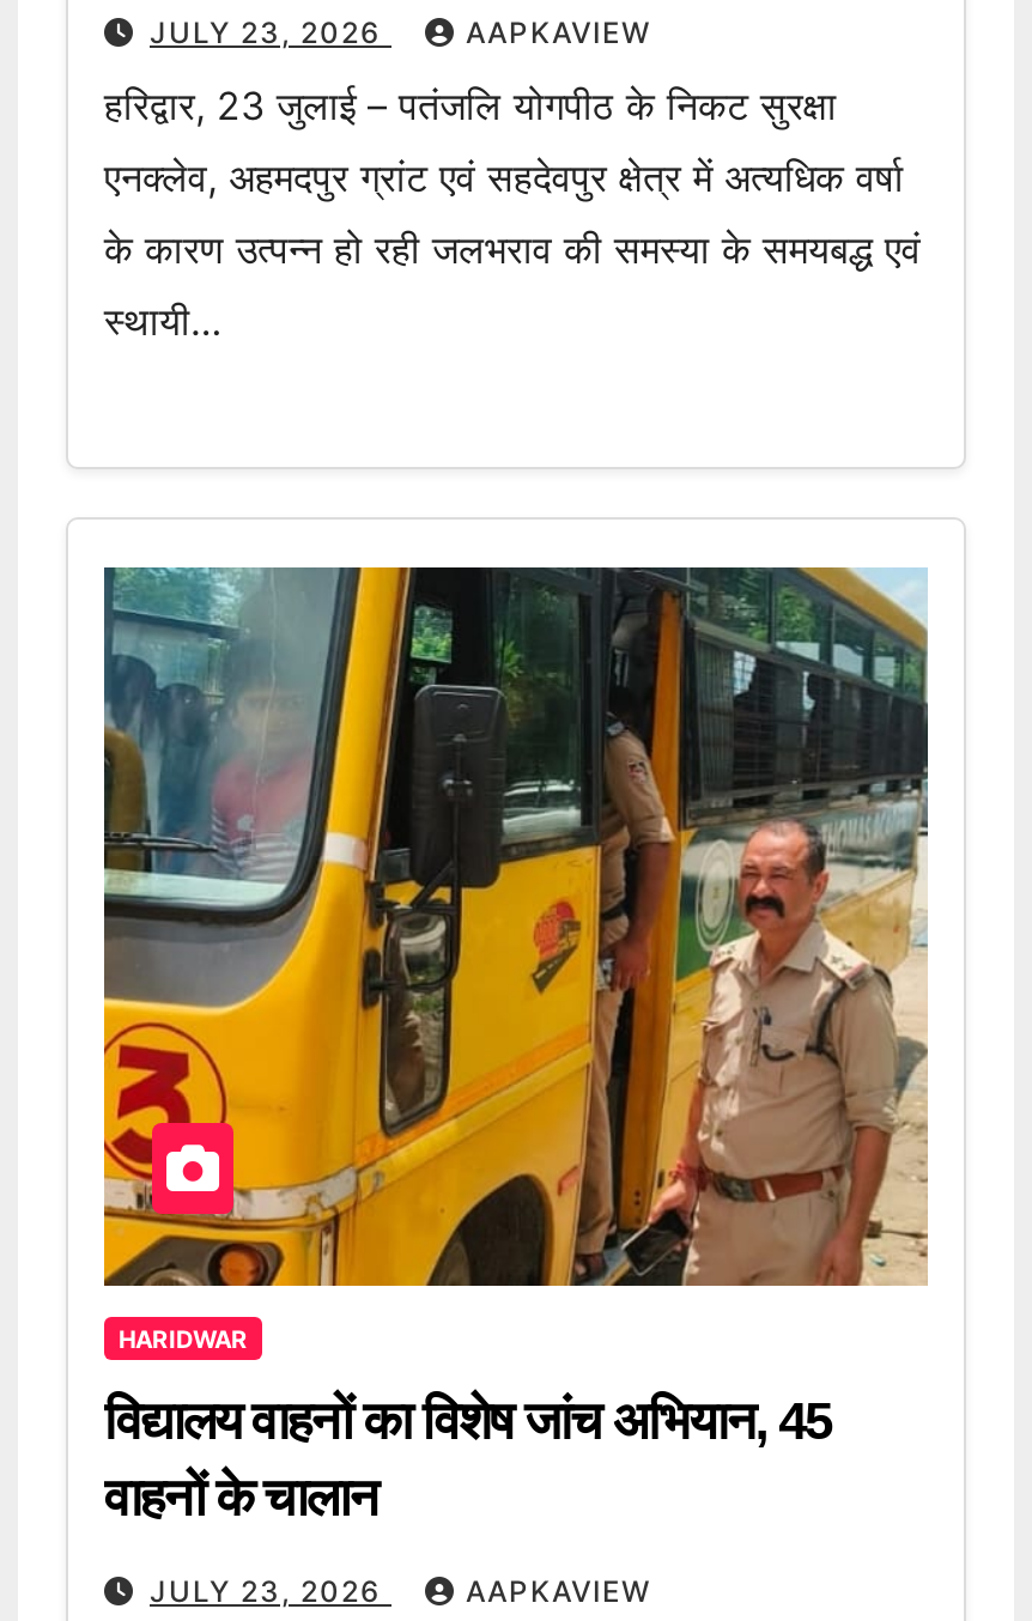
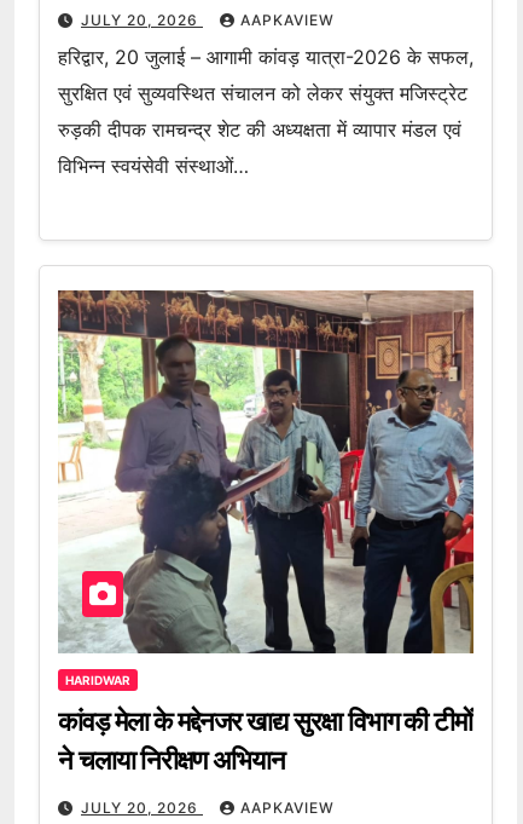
[150,15,391,51] JULY 23, 2026 -> [81,11,203,29] JULY 20, 2026
[104,82,837,130] हरिद्वार, 23 जुलाई – पतंजलि योगपीठ के निकट सुरक्षा -> [58,45,473,69] हरिद्वार, 20 जुलाई – आगामी कांवड़ यात्रा-2026 के सफल,
[104,154,904,202] एनक्लेव, अहमदपुर ग्रांट एवं सहदेवपुर क्षेत्र में अत्यधिक वर्षा -> [58,81,467,106] सुरक्षित एवं सुव्यवस्थित संचालन को लेकर संयुक्त मजिस्ट्रेट
[104,226,921,273] के कारण उत्पन्न हो रही जलभराव की समस्या के समयबद्ध एवं -> [58,118,461,142] रुड़की दीपक रामचन्द्र शेट की अध्यक्षता में व्यापार मंडल एवं
[104,297,221,345] स्थायी… -> [58,154,249,178] विभिन्न स्वयंसेवी संस्थाओं…
[102,565,930,1288] [image] -> [57,289,475,655] [image]
[104,1390,831,1527] विद्यालय वाहनों का विशेष जांच अभियान, 45 | वाहनों के चालान -> [58,706,472,775] कांवड़ मेला के मद्देनजर खाद्य सुरक्षा विभाग की टीमों | ने चलाया निरीक्षण अभियान
[150,1572,391,1608] JULY 23, 2026 -> [81,798,203,816] JULY 20, 2026

